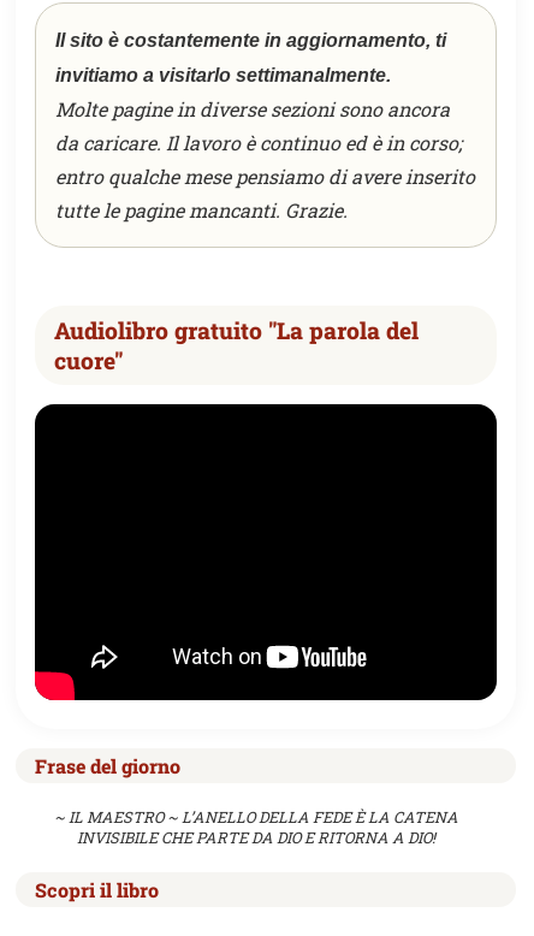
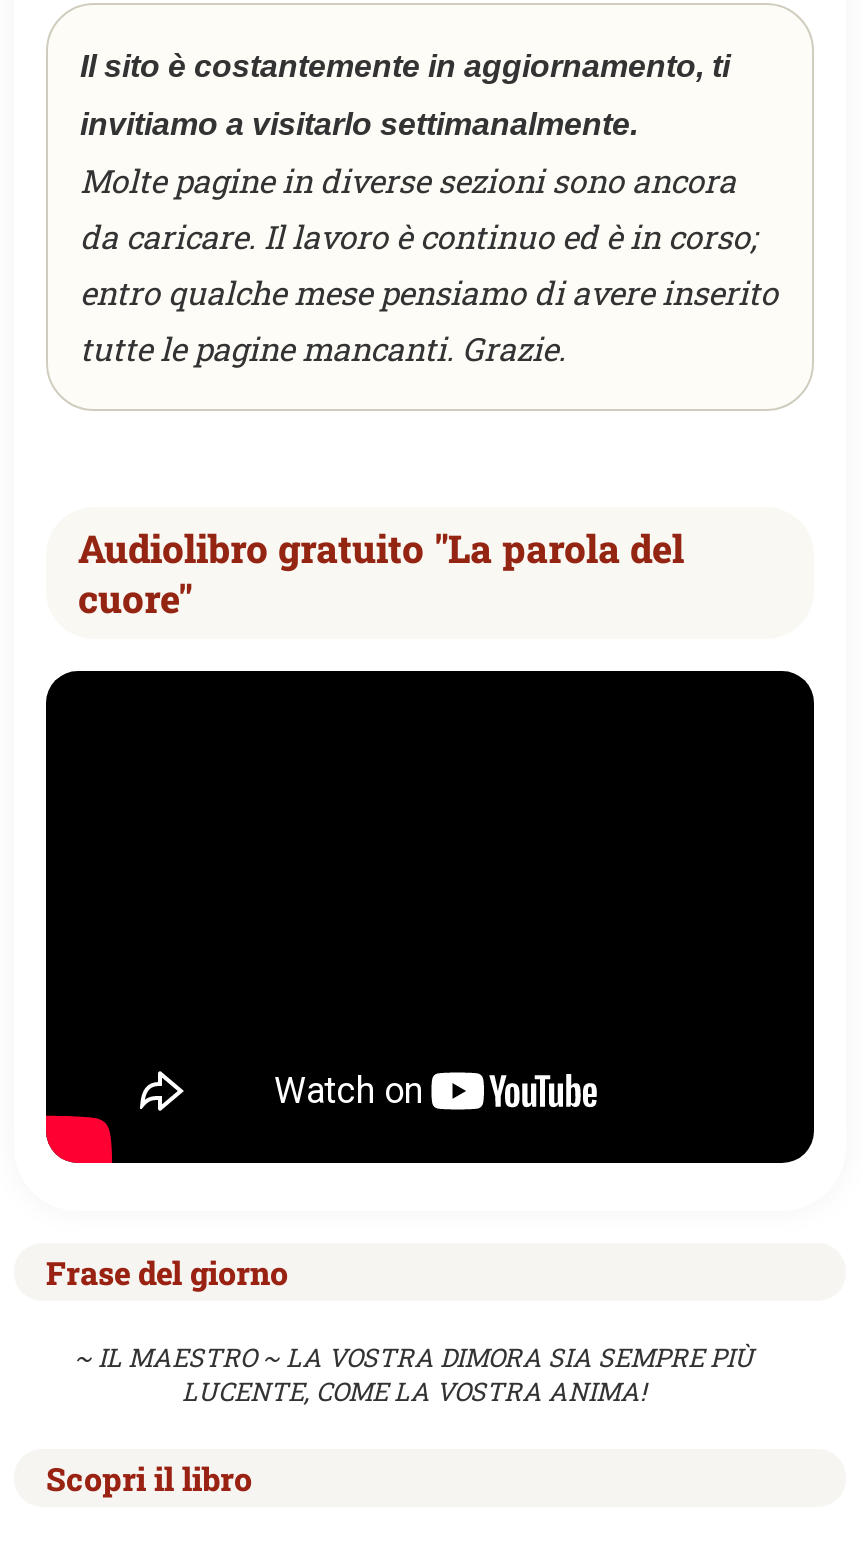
[54,808,458,847] ~ IL MAESTRO ~ L’ANELLO DELLA FEDE È LA CATENA | INVISIBILE CHE PARTE DA DIO E RITORNA A DIO! -> [74,1341,754,1407] ~ IL MAESTRO ~ LA VOSTRA DIMORA SIA SEMPRE PIÙ | LUCENTE, COME LA VOSTRA ANIMA!

